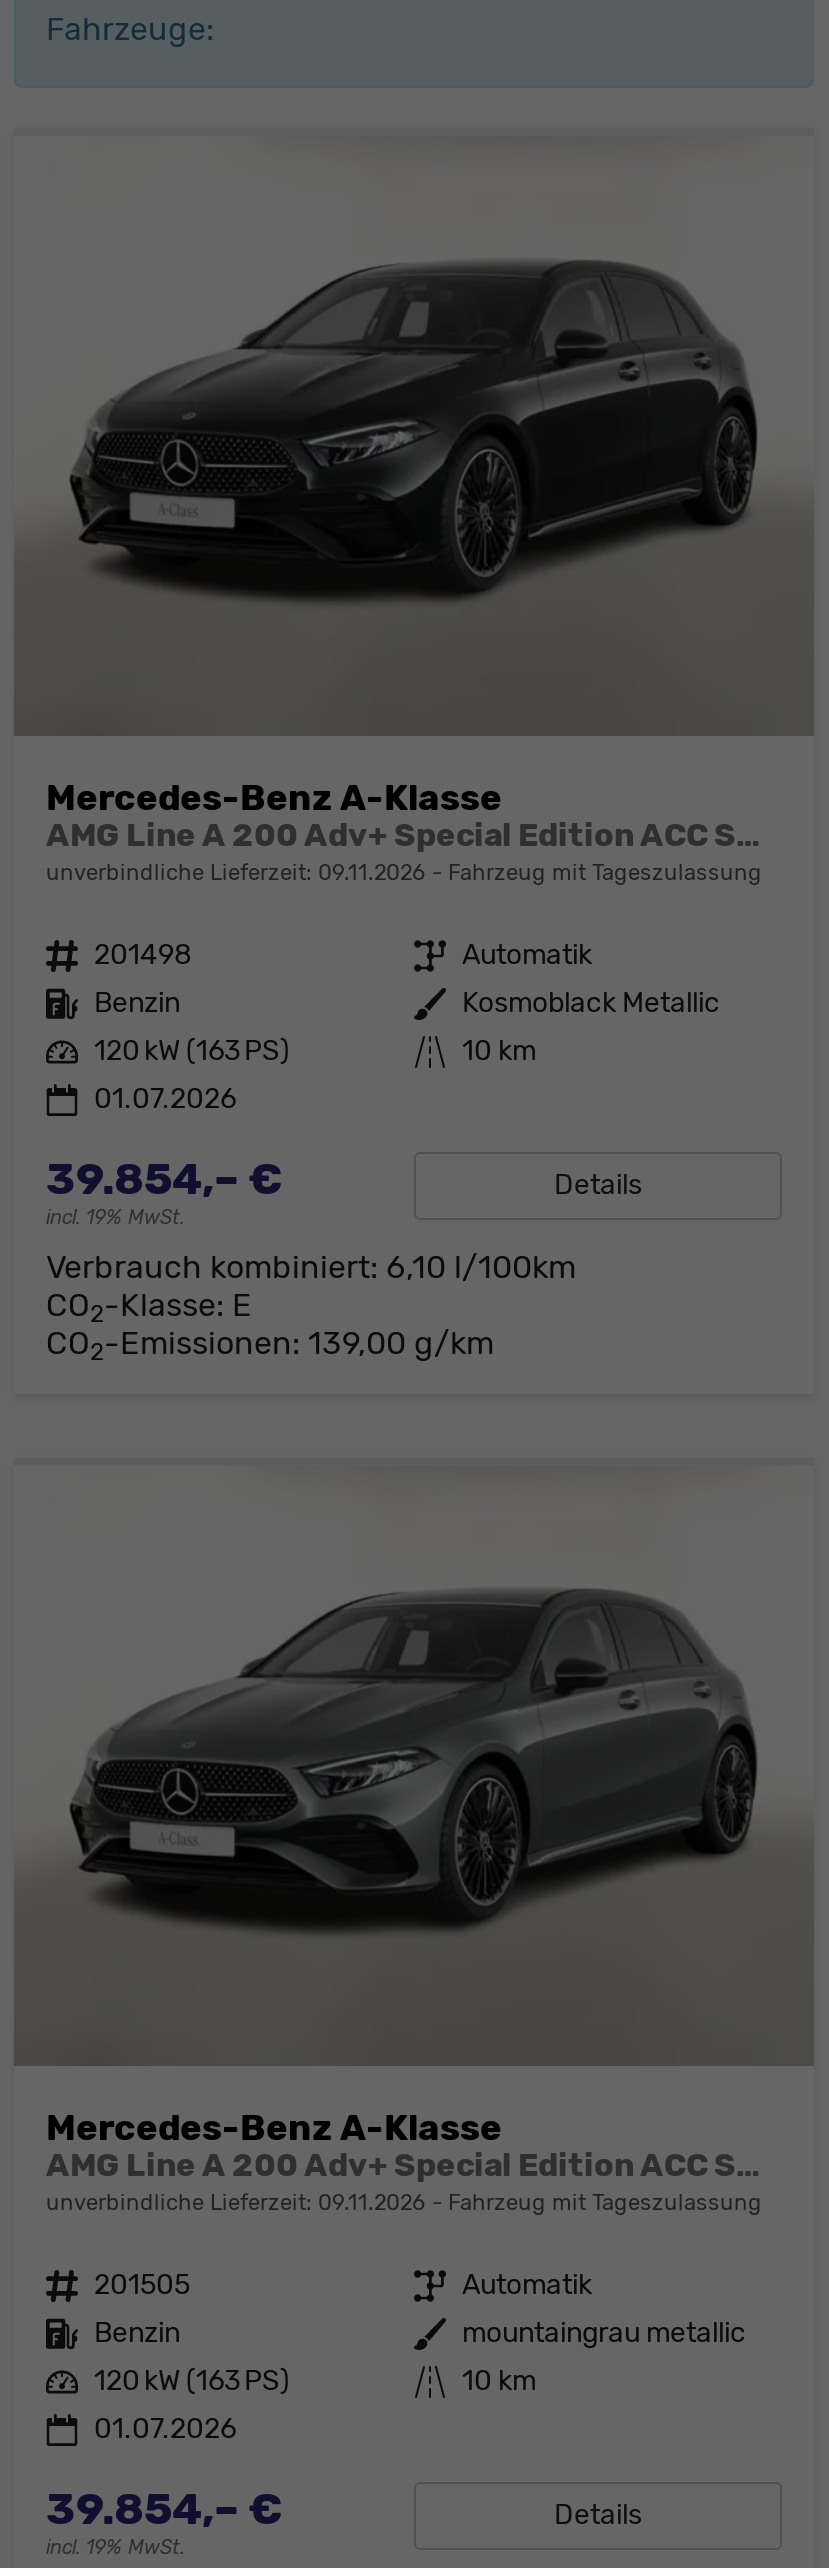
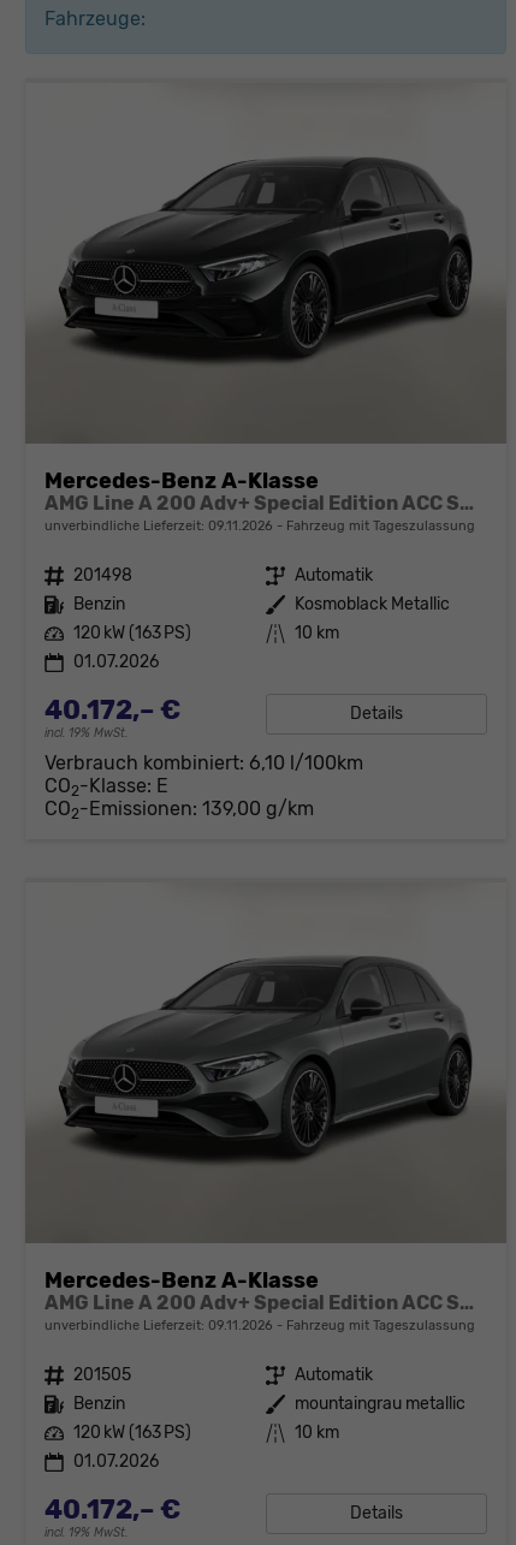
[46,1151,282,1205] 39.854,– € -> [45,693,180,726] 40.172,– €
[46,2481,282,2535] 39.854,– € -> [45,1493,180,1525] 40.172,– €

